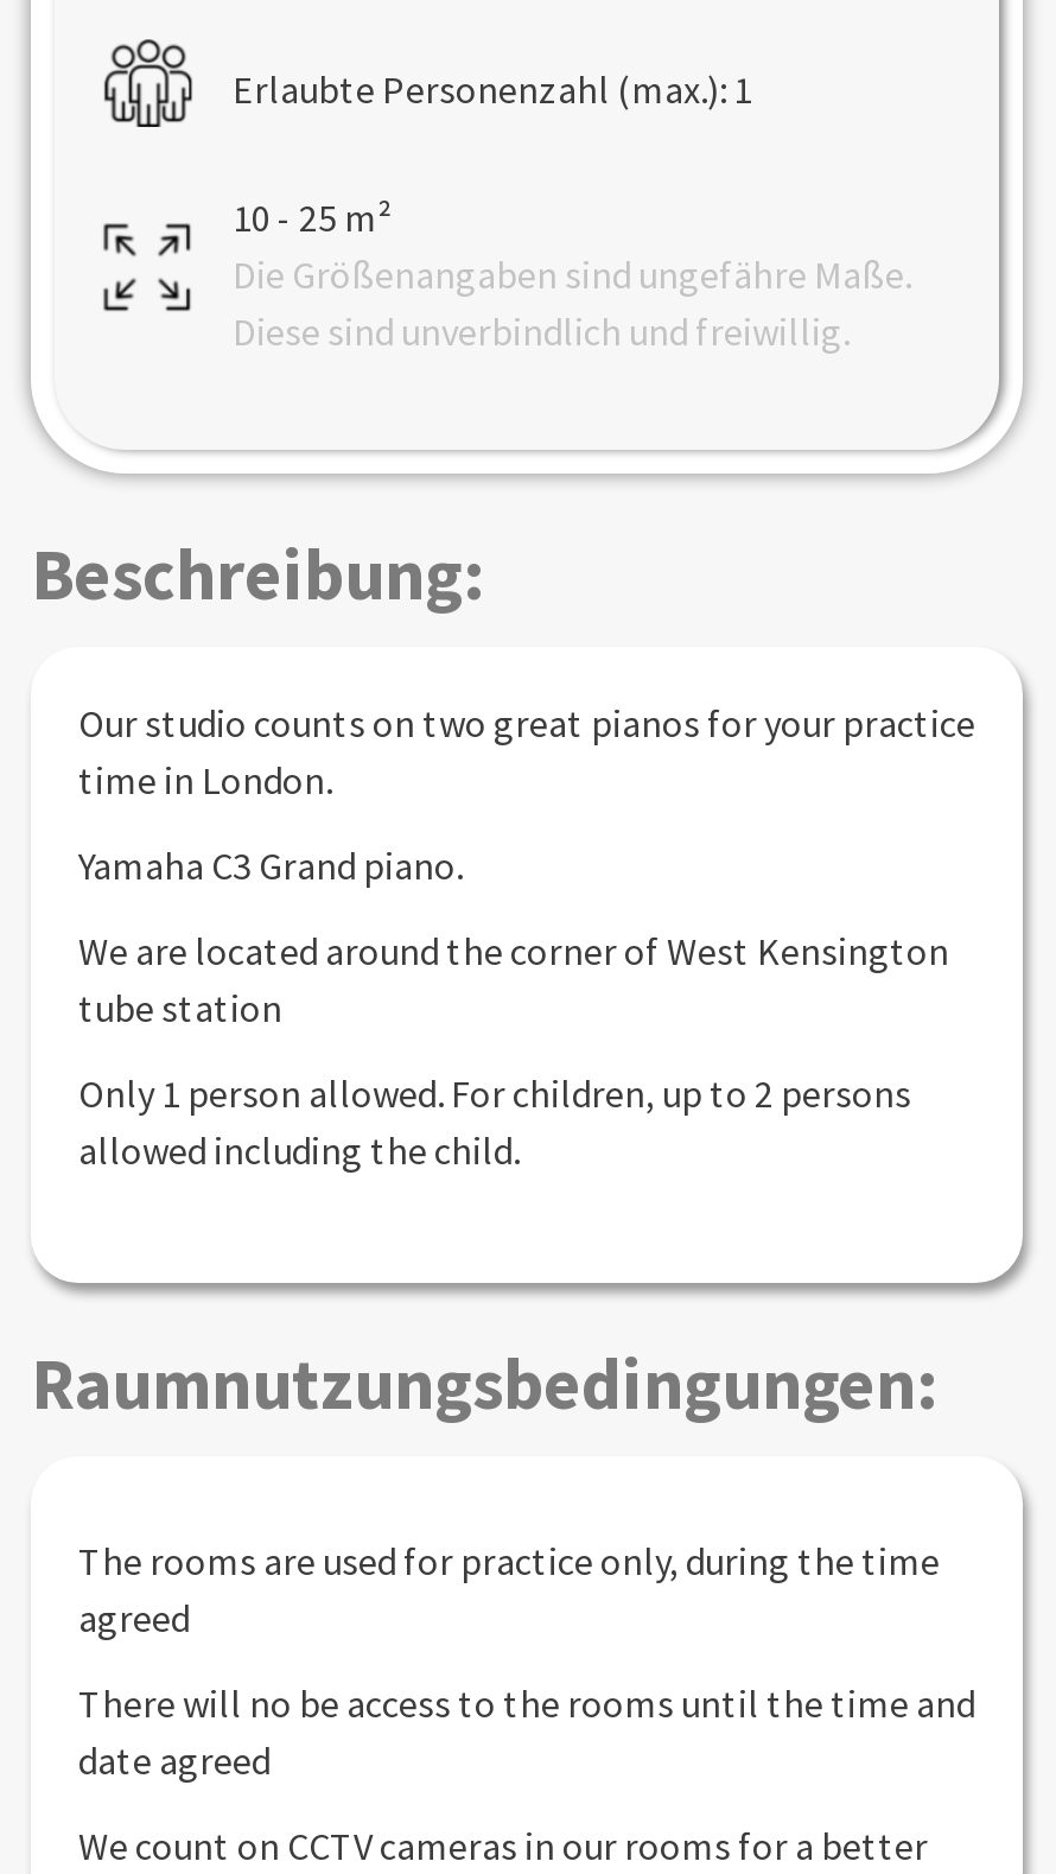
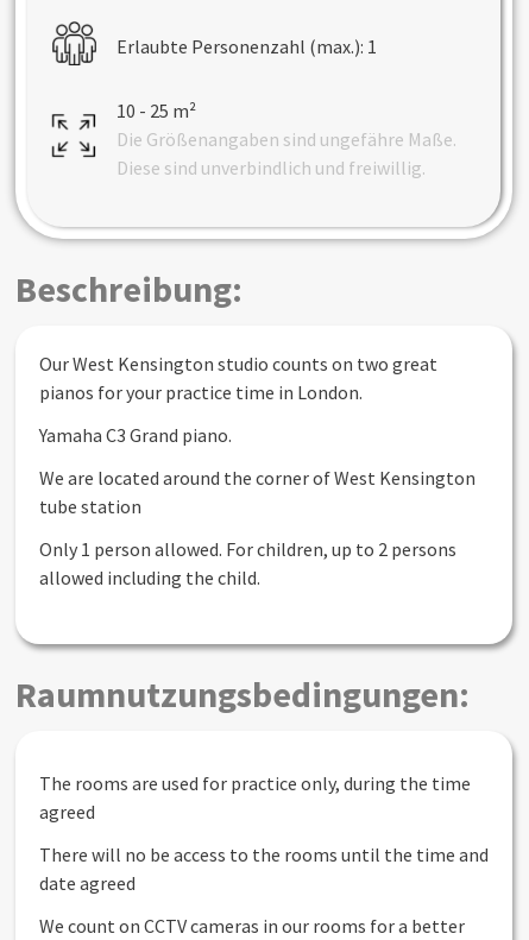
[78,699,975,803] Our studio counts on two great pianos for your practice | time in London. -> [39,352,437,404] Our West Kensington studio counts on two great | pianos for your practice time in London.

